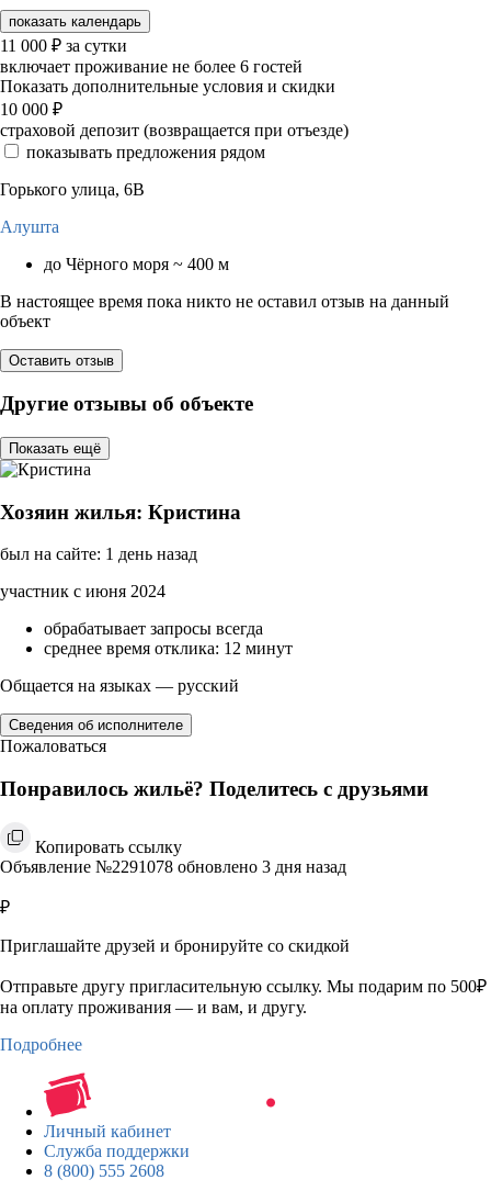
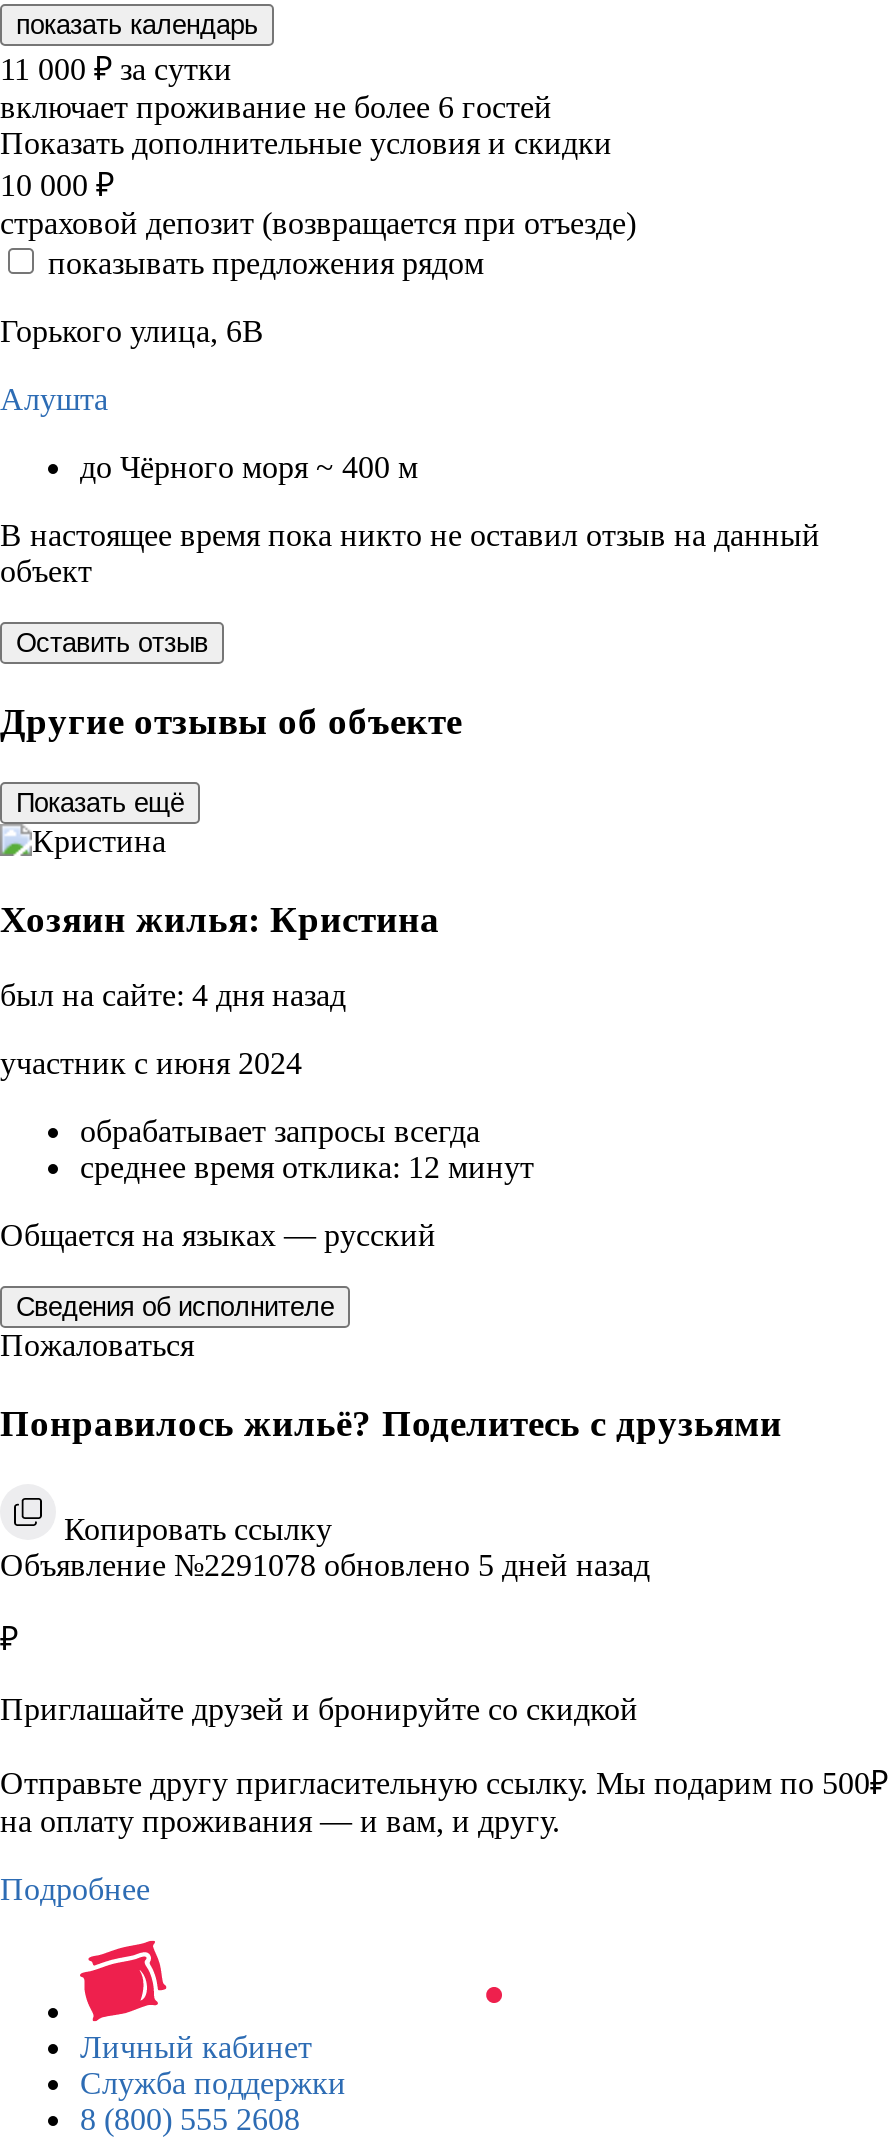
[0,545,197,564] был на сайте: 1 день назад -> [0,979,346,1013] был на сайте: 4 дня назад
[0,857,346,876] Объявление №2291078 обновлено 3 дня назад -> [0,1548,650,1582] Объявление №2291078 обновлено 5 дней назад

